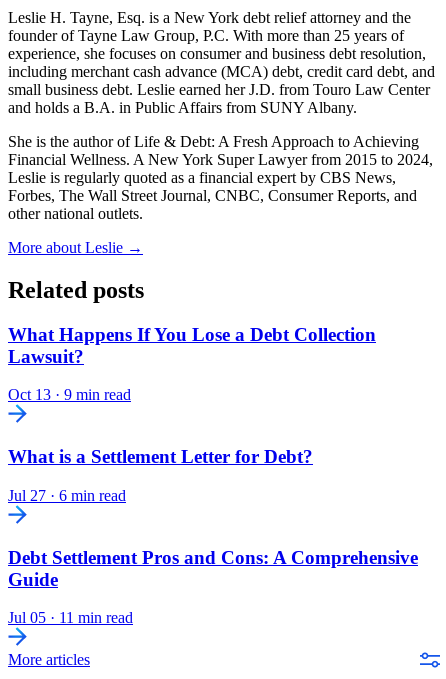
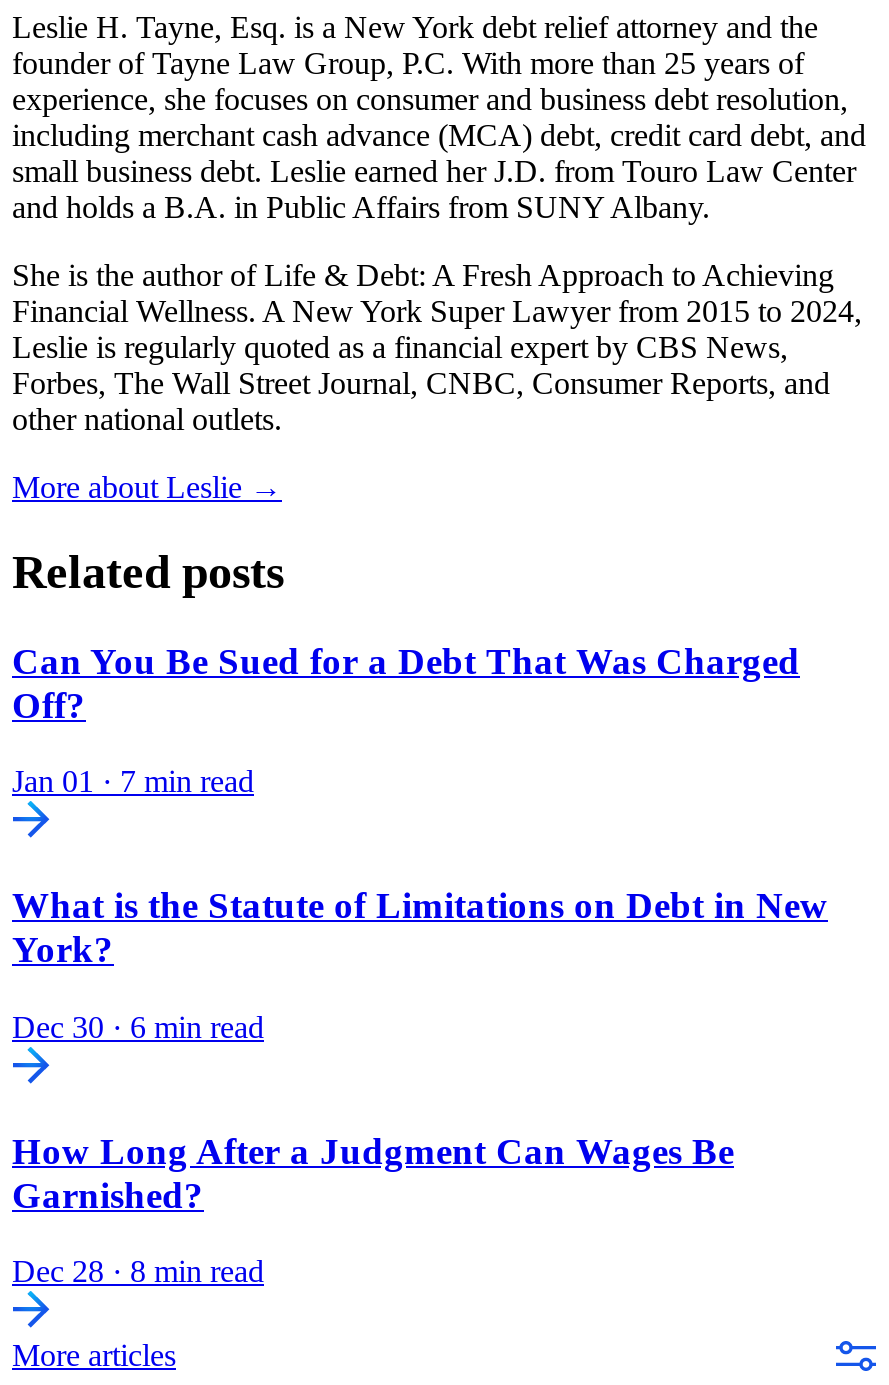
[8,324,376,367] What Happens If You Lose a Debt Collection | Lawsuit? -> [12,639,800,725] Can You Be Sued for a Debt That Was Charged | Off?
[8,386,131,403] Oct 13 · 9 min read -> [12,765,254,799] Jan 01 · 7 min read
[8,446,313,467] What is a Settlement Letter for Debt? -> [12,884,828,970] What is the Statute of Limitations on Debt in New | York?
[8,487,126,504] Jul 27 · 6 min read -> [12,1010,264,1044] Dec 30 · 6 min read
[8,546,418,589] Debt Settlement Pros and Cons: A Comprehensive | Guide -> [12,1129,734,1215] How Long After a Judgment Can Wages Be | Garnished?
[8,609,133,626] Jul 05 · 11 min read -> [12,1254,264,1288] Dec 28 · 8 min read

